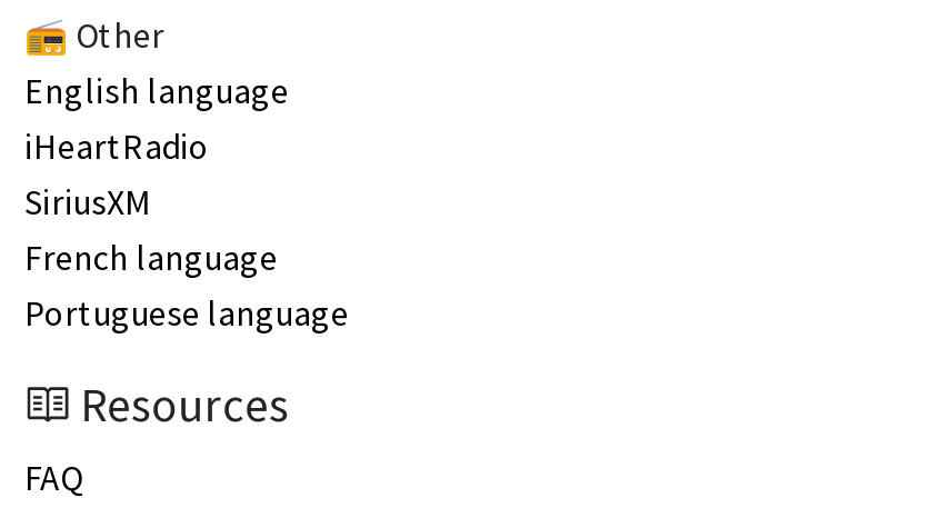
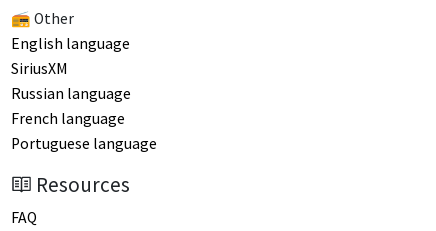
[24,125,209,167] iHeartRadio -> none
moved [24,181,151,223] -> [11,59,68,78]: SiriusXM
none -> [11,84,131,103] Russian language

